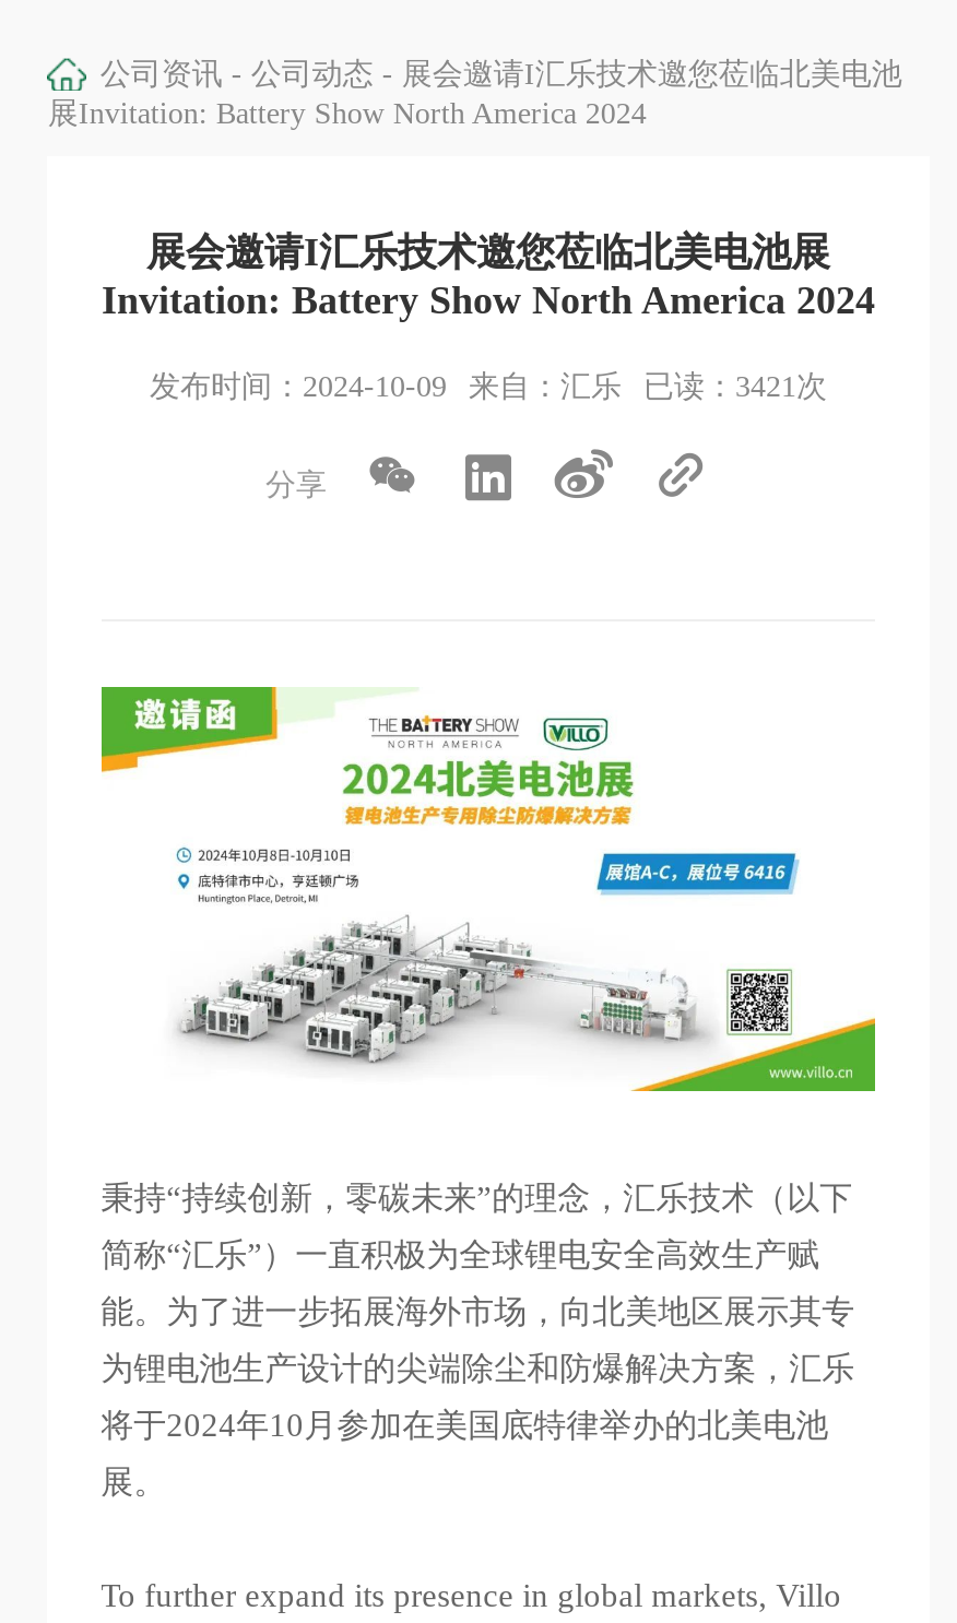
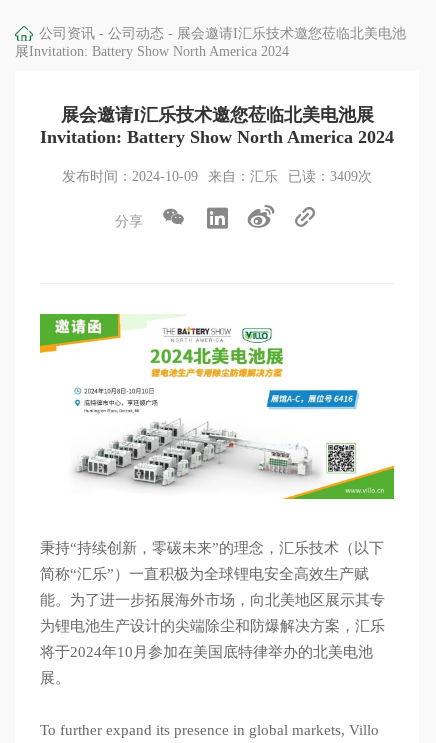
[643,371,827,403] 已读：3421次 -> [288,169,372,184] 已读：3409次

